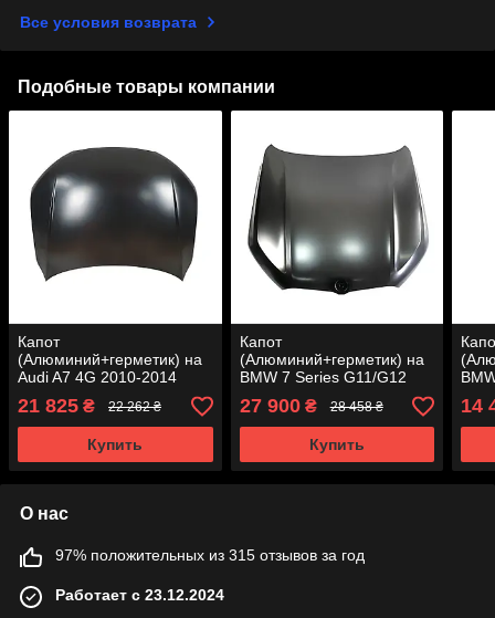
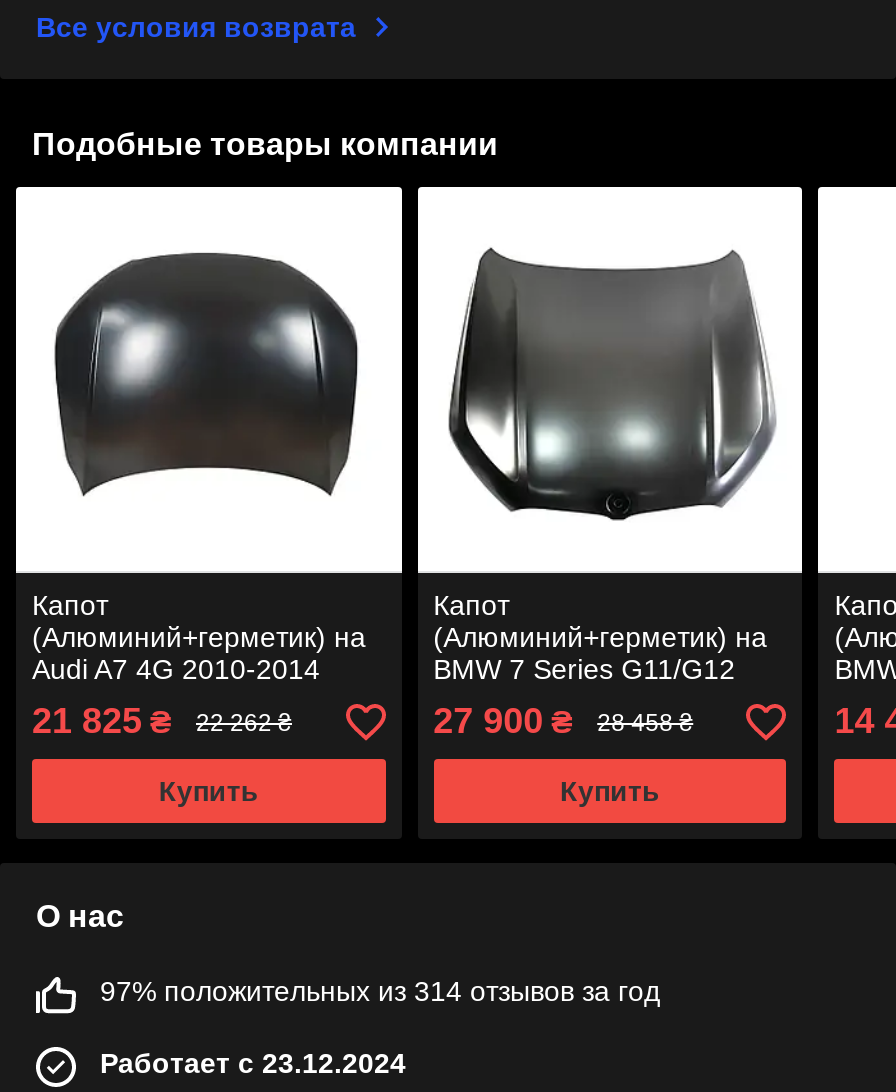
[55,547,365,564] 97% положительных из 315 отзывов за год -> [100,976,660,1008] 97% положительных из 314 отзывов за год

